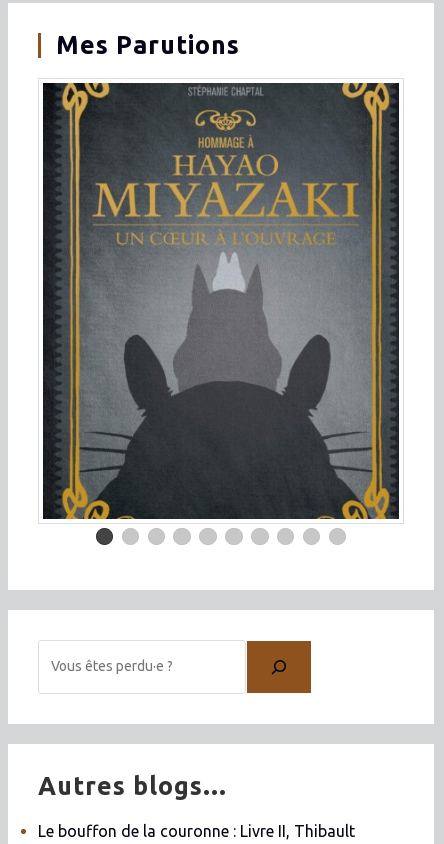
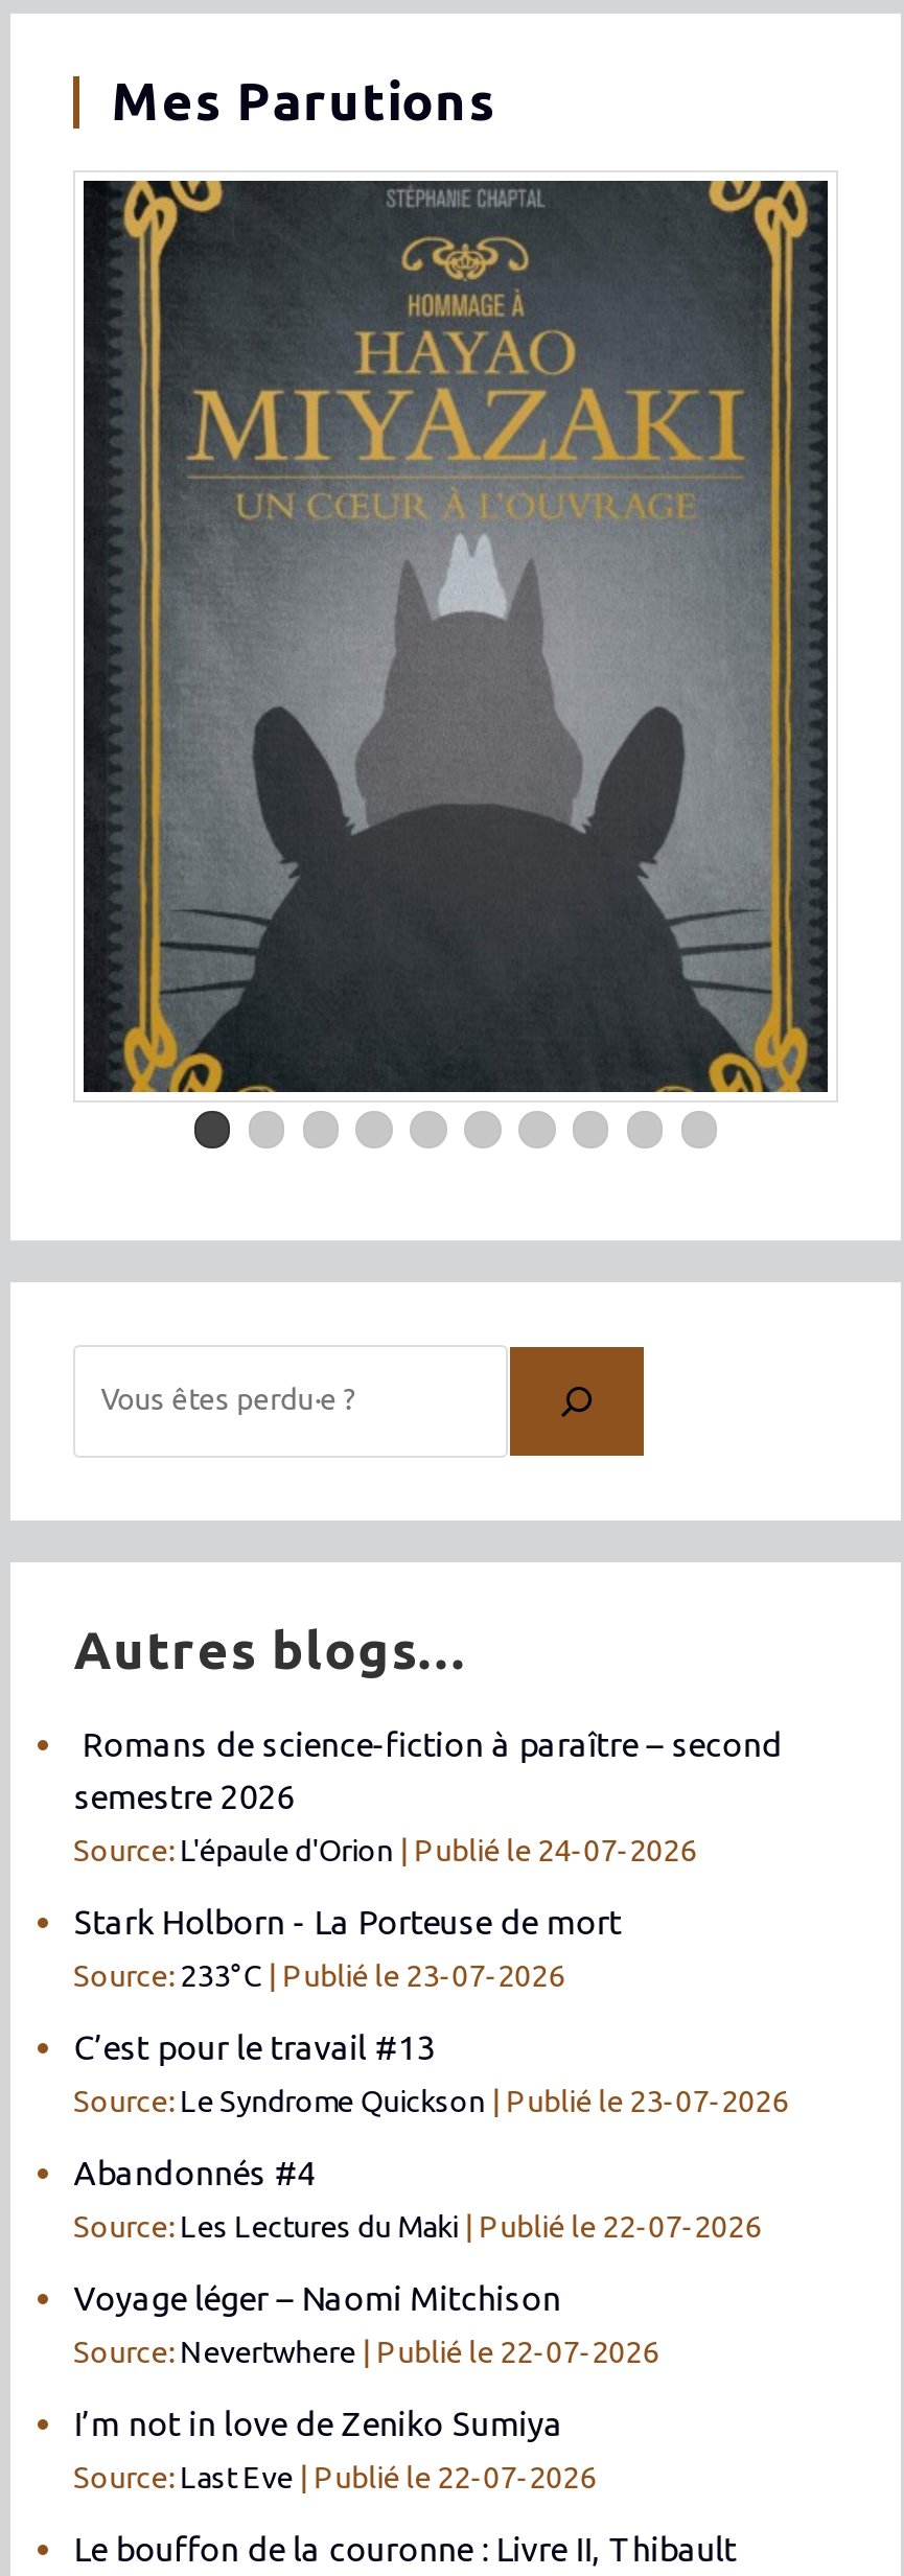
none -> [74,1724,788,2493] Romans de science-fiction à paraître – second | semestre 2026 | Source: L'épaule d'Orion | Publié le 24-07-2026 | Stark Holborn - La Porteuse de mort | Source: 233°C | Publié le 23-07-2026 | C’est pour le travail #13 | Source: Le Syndrome Quickson | Publié le 23-07-2026 | Abandonnés #4 | Source: Les Lectures du Maki | Publié le 22-07-2026 | Voyage léger – Naomi Mitchison | Source: Nevertwhere | Publié le 22-07-2026 | I’m not in love de Zeniko Sumiya | Source: Last Eve | Publié le 22-07-2026

